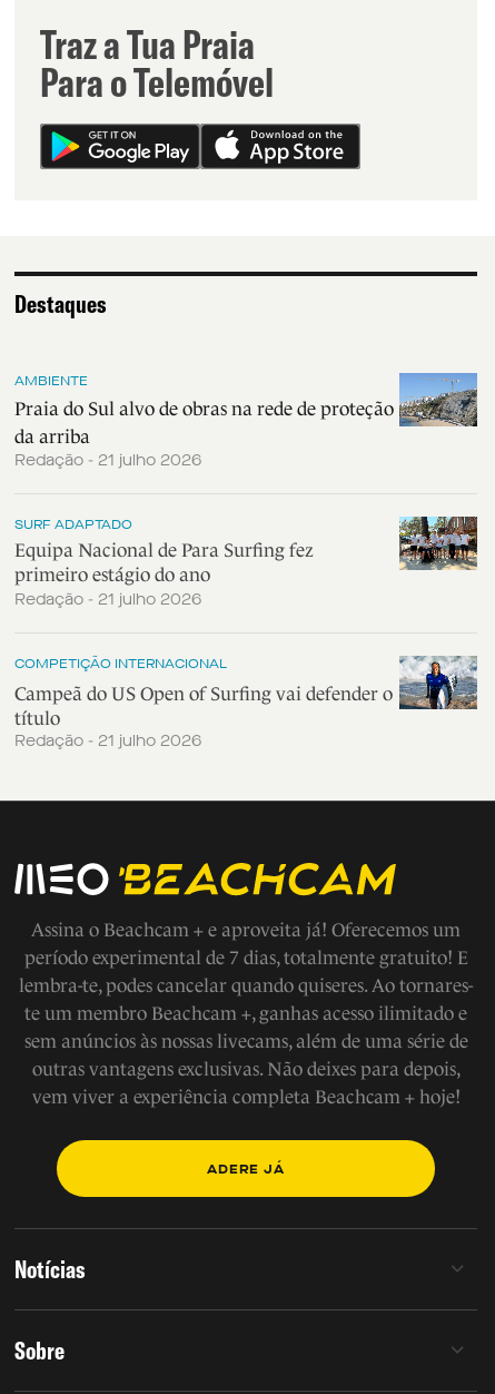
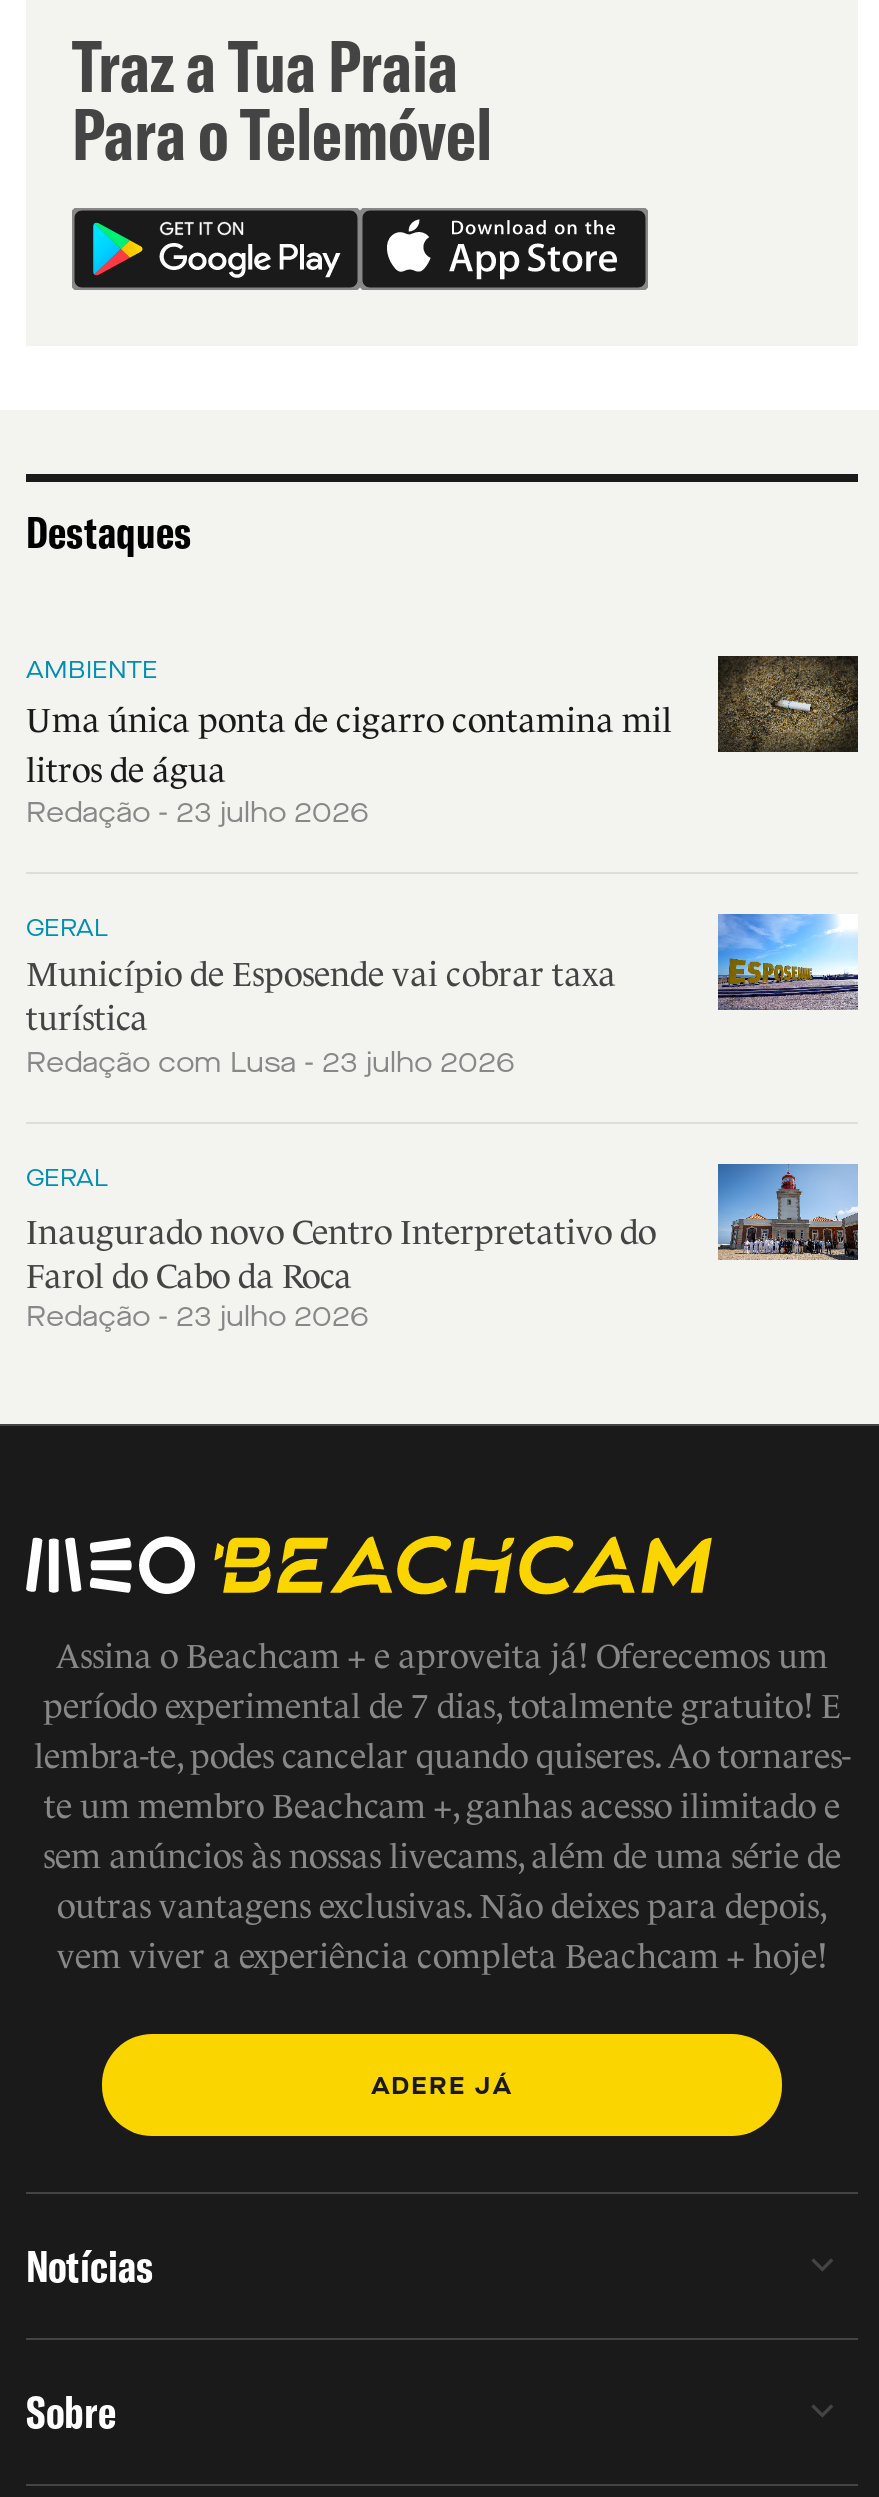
[14,373,477,471] [image] | Praia do Sul alvo de obras na rede de proteção | da arriba | Redação - 21 julho 2026 -> [26,654,860,833] [image] | Uma única ponta de cigarro contamina mil | litros de água | Redação - 23 julho 2026
[14,516,314,610] SURF ADAPTADO | Equipa Nacional de Para Surfing fez | primeiro estágio do ano | Redação - 21 julho 2026 -> [26,913,616,1083] GERAL | Município de Esposende vai cobrar taxa | turística | Redação com Lusa - 23 julho 2026
[398,516,478,570] [image] -> [716,914,858,1010] [image]
[14,655,227,673] COMPETIÇÃO INTERNACIONAL -> [26,1163,108,1195] GERAL
[14,656,477,752] [image] | Campeã do US Open of Surfing vai defender o | título | Redação - 21 julho 2026 -> [26,1162,858,1337] [image] | Inaugurado novo Centro Interpretativo do | Farol do Cabo da Roca | Redação - 23 julho 2026

